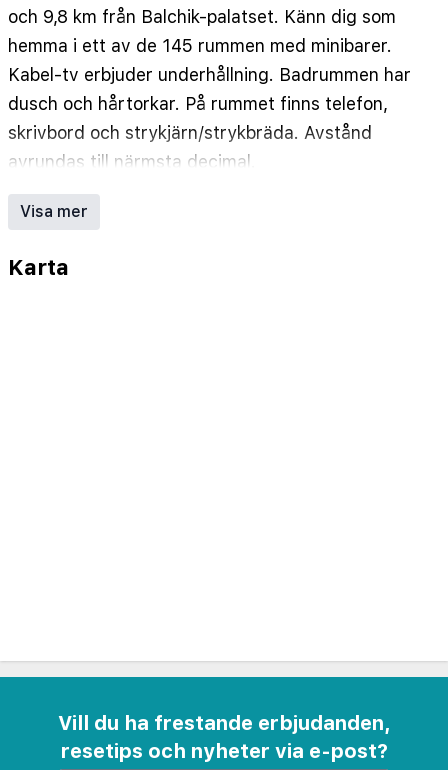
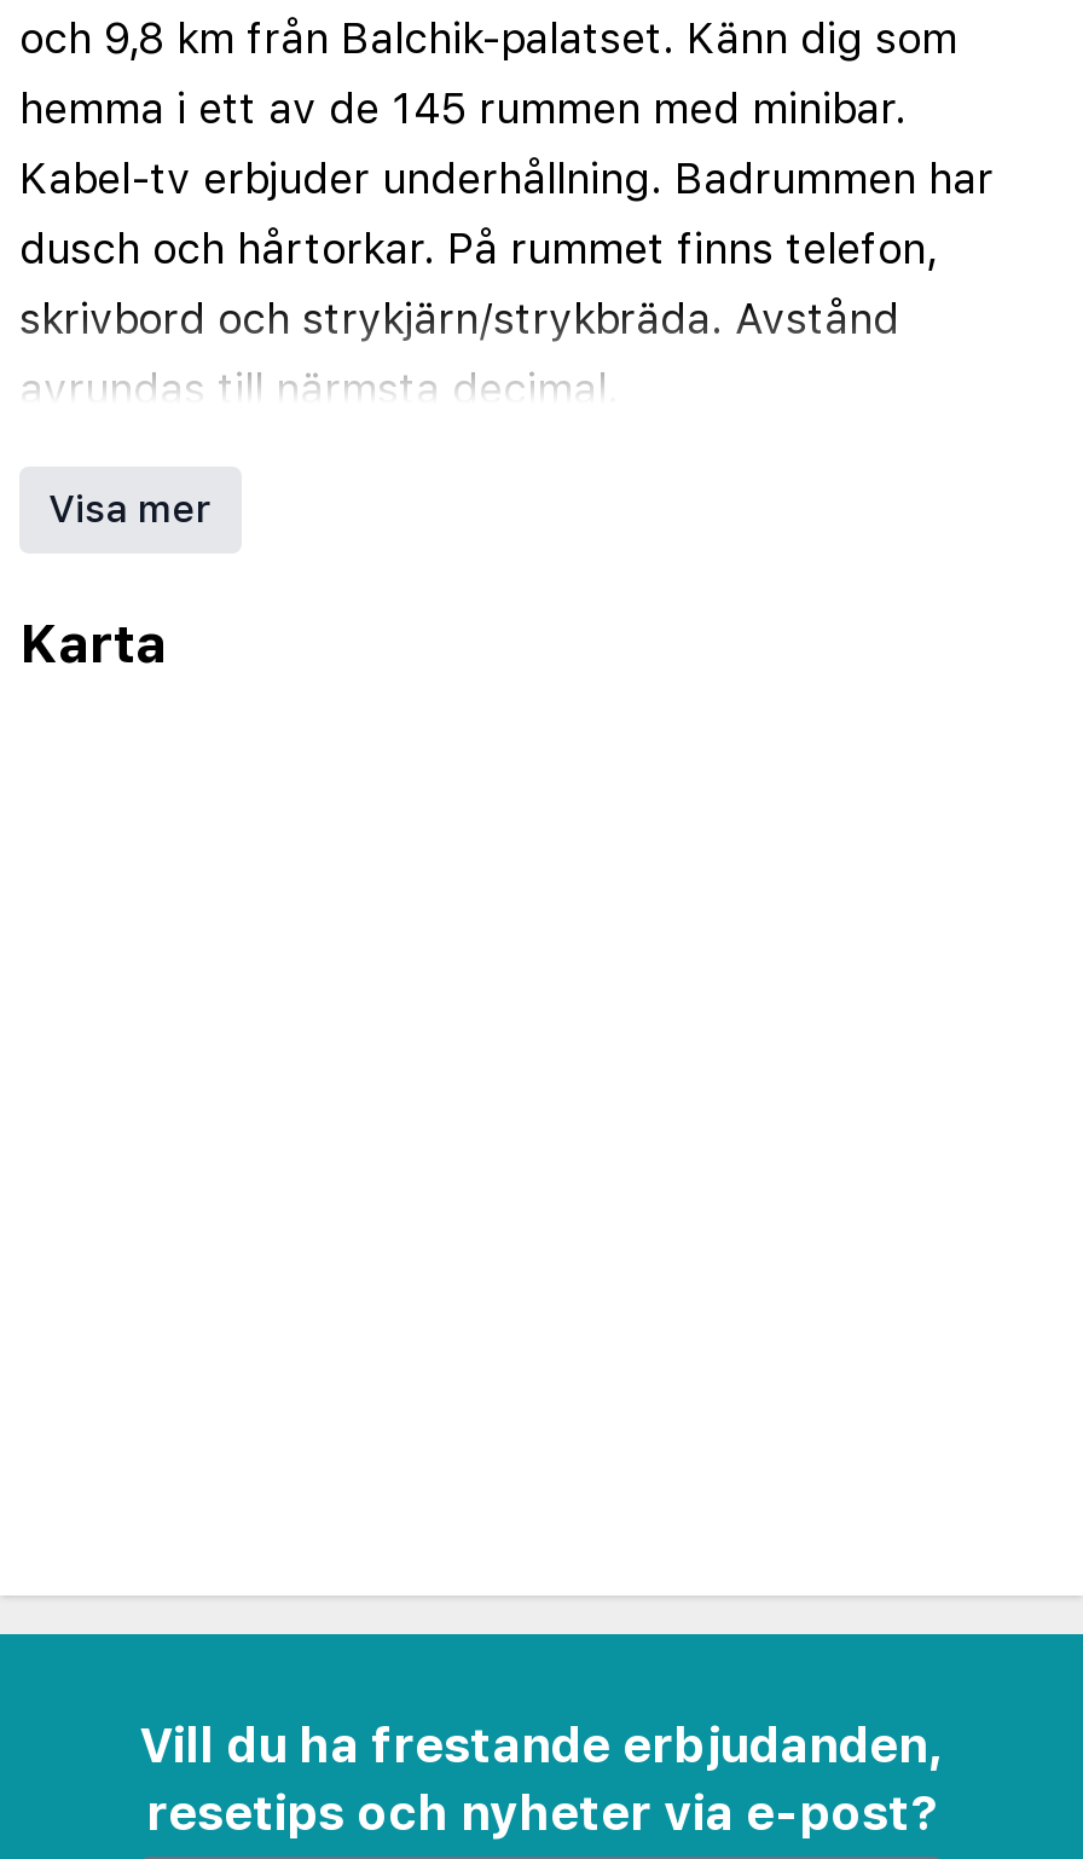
[8,35,392,56] hemma i ett av de 145 rummen med minibarer. -> [19,82,907,133] hemma i ett av de 145 rummen med minibar.

